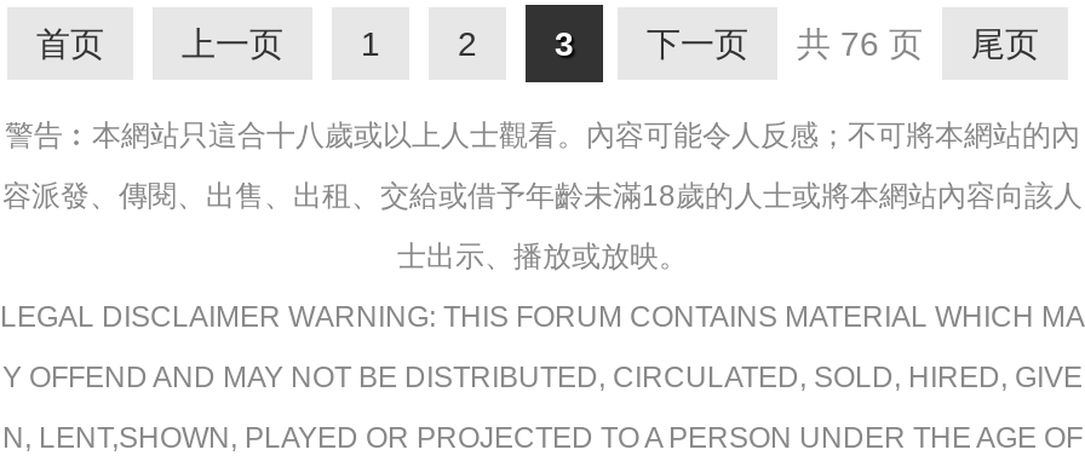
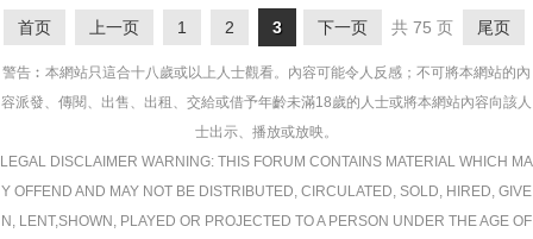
[36,24,1039,63] 首页 上一页 1 2 3 下一页 共 76 页 尾页 -> [18,18,510,37] 首页 上一页 1 2 3 下一页 共 75 页 尾页

